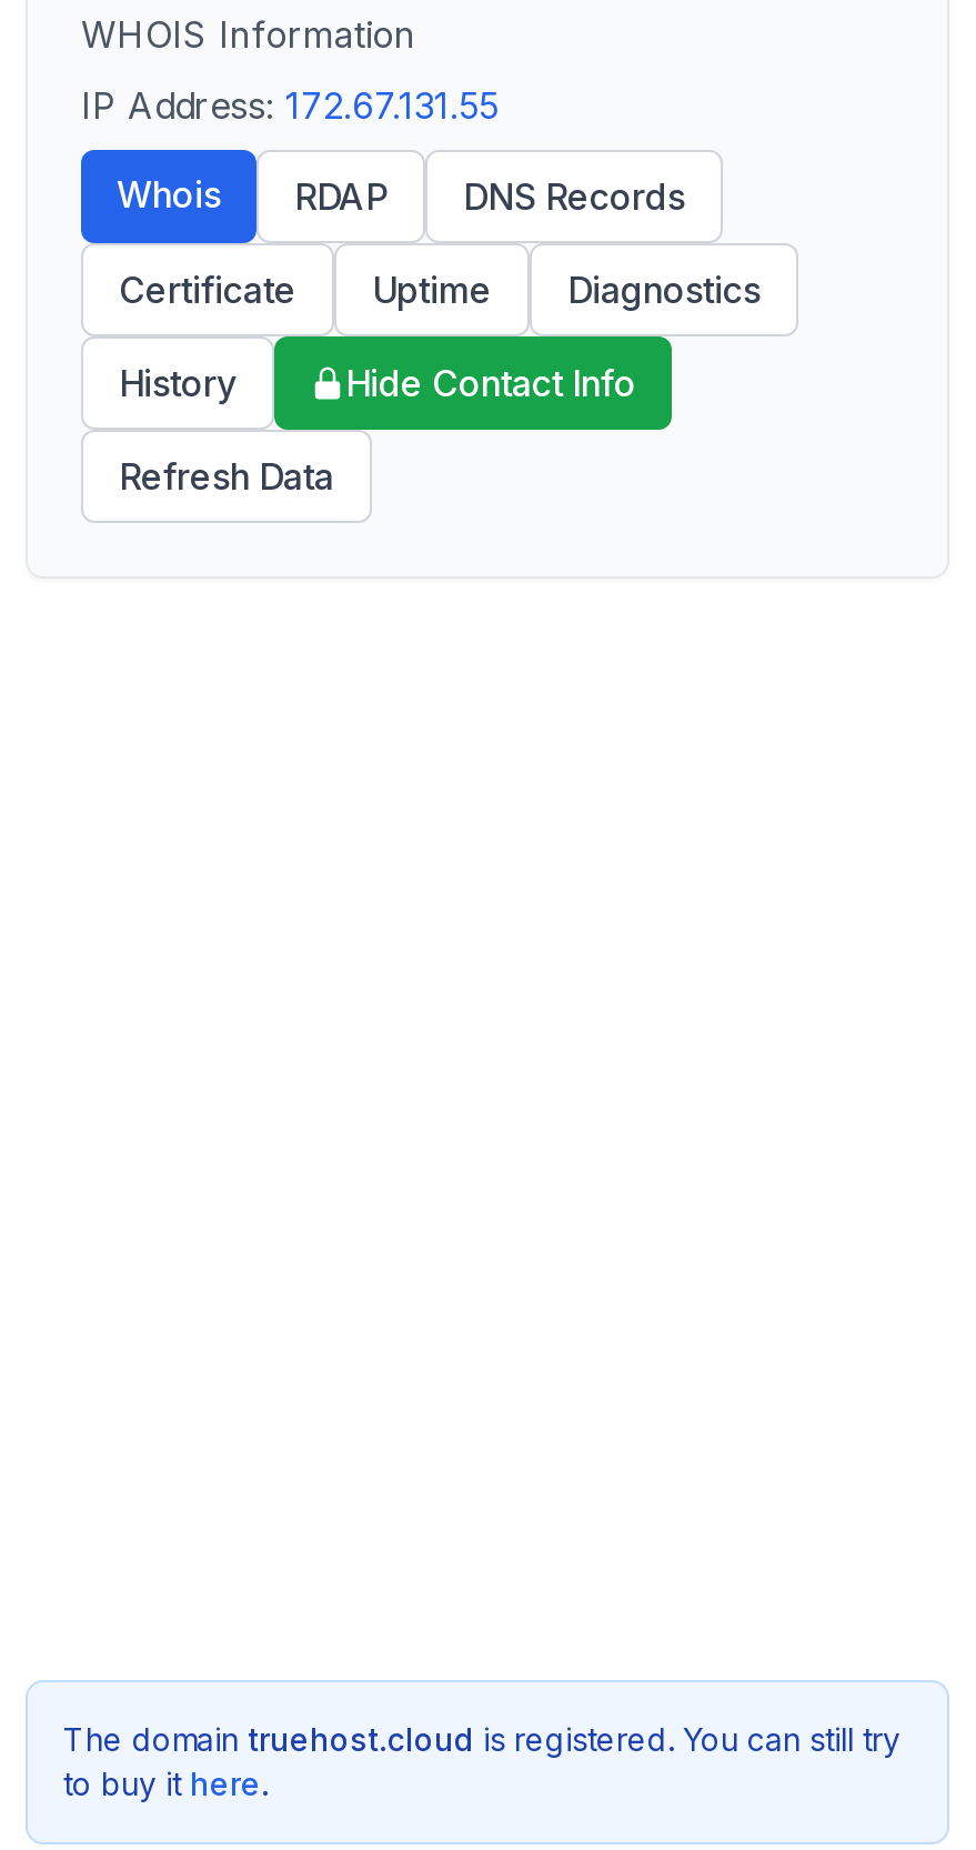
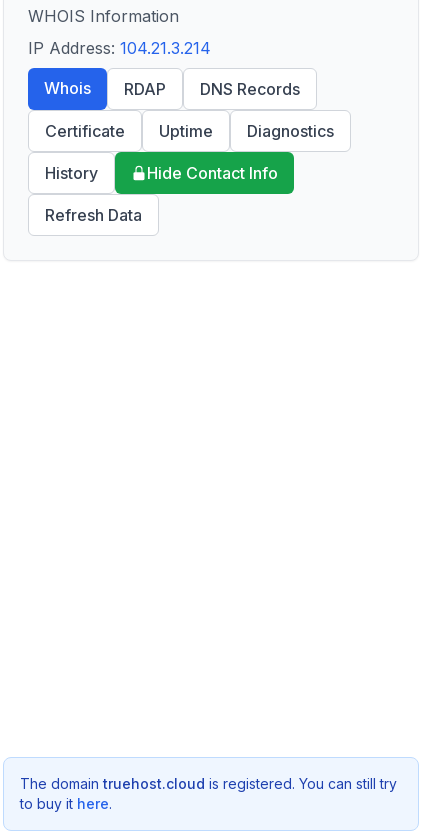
[81,83,499,128] IP Address: 172.67.131.55 -> [28,38,211,58] IP Address: 104.21.3.214

